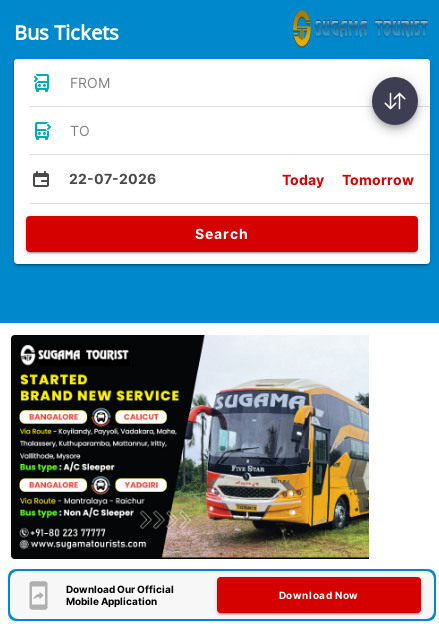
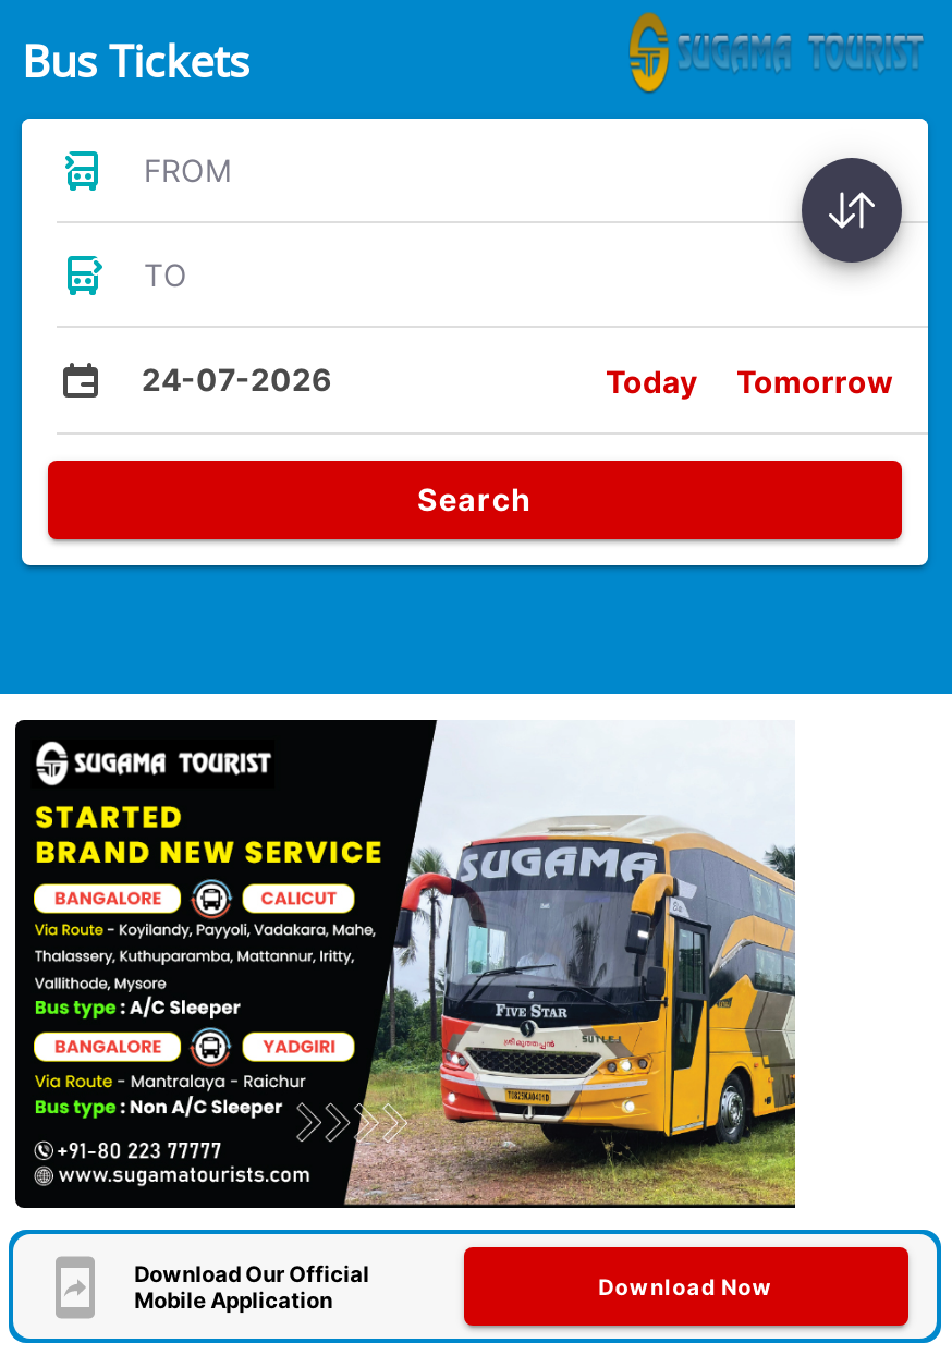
[69,170,156,187] 22-07-2026 -> [142,361,331,398] 24-07-2026

